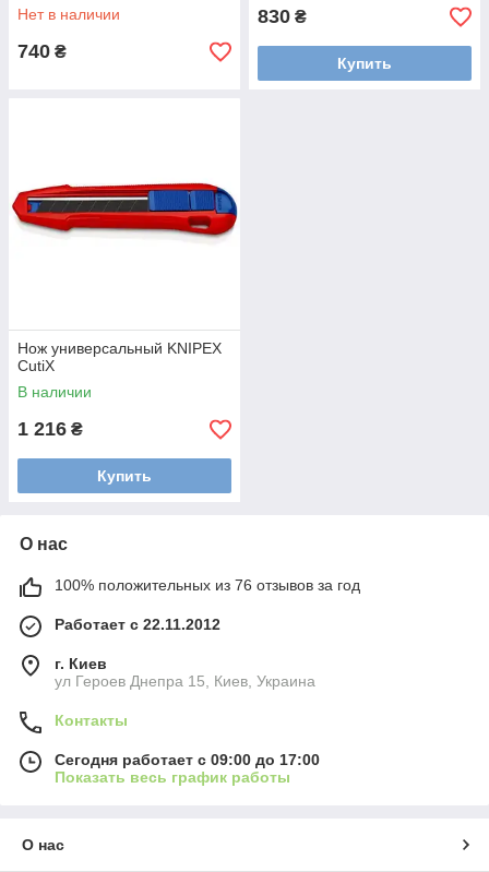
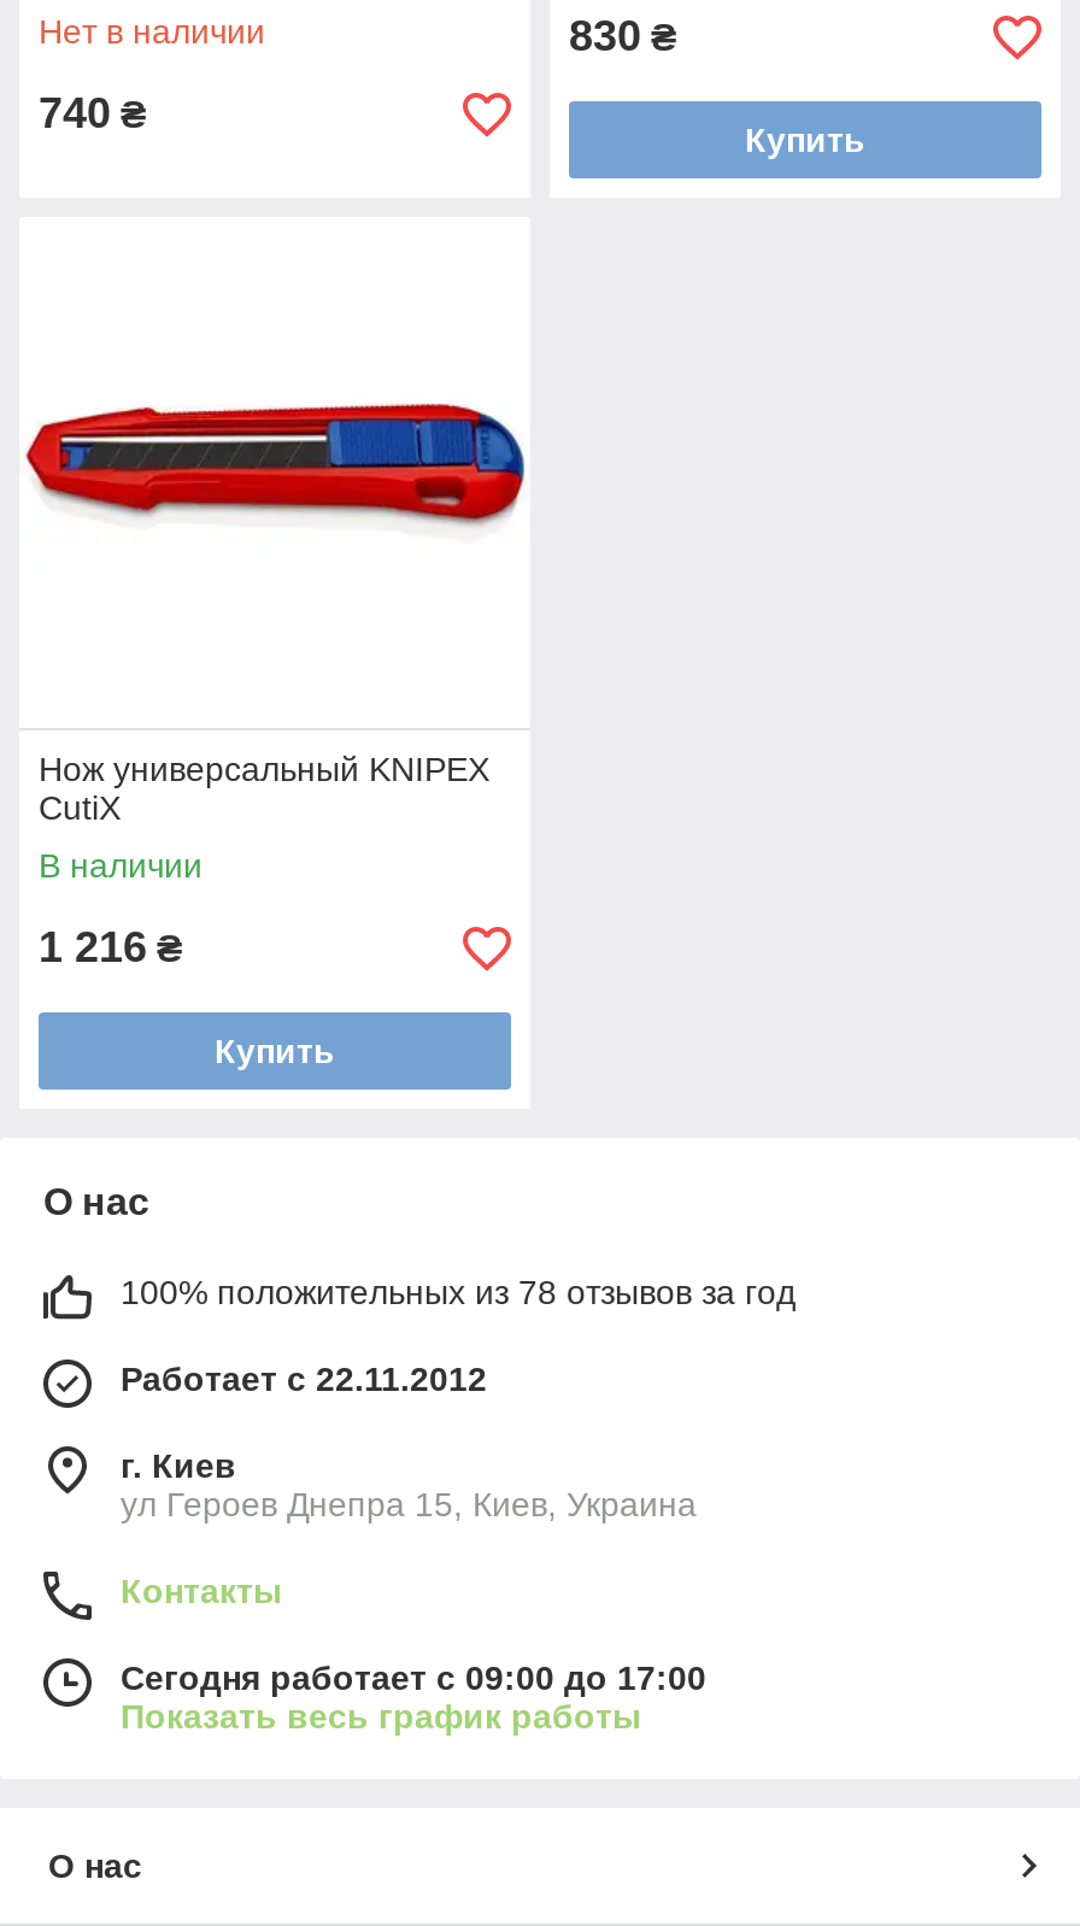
[55,576,360,594] 100% положительных из 76 отзывов за год -> [121,1273,796,1311] 100% положительных из 78 отзывов за год

